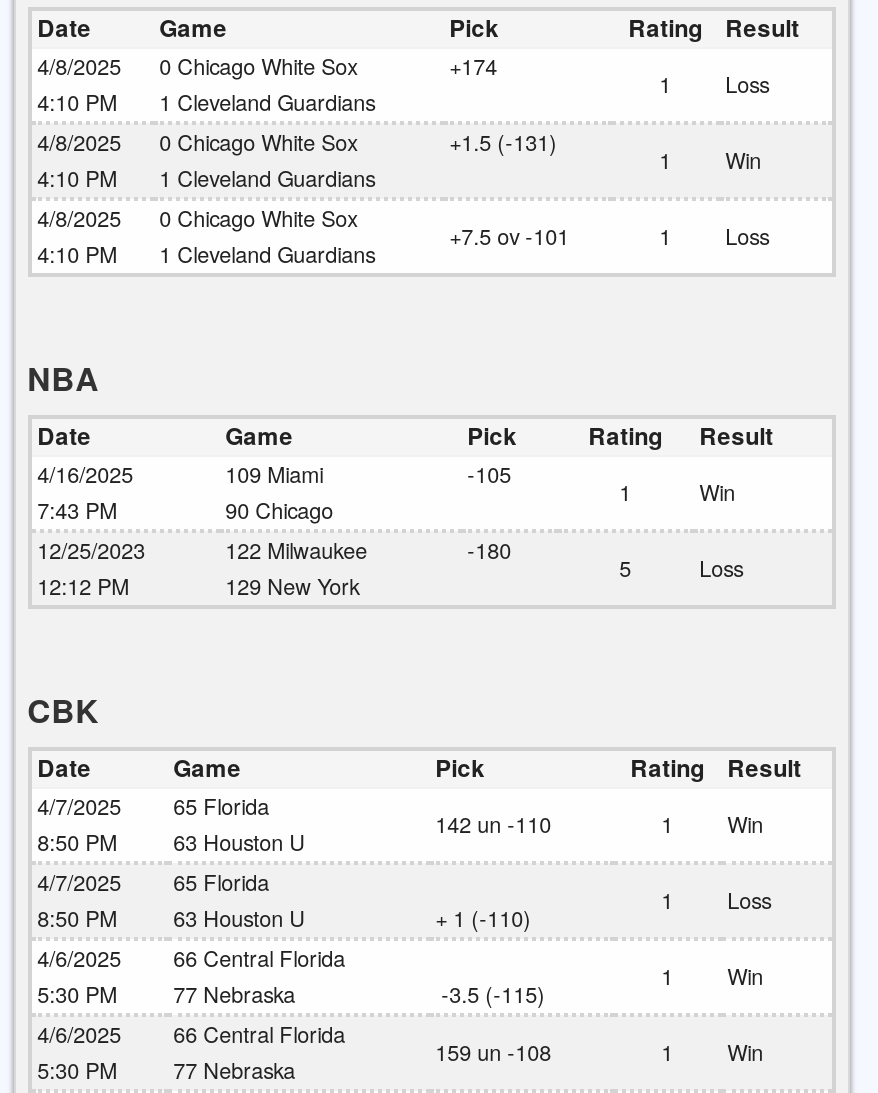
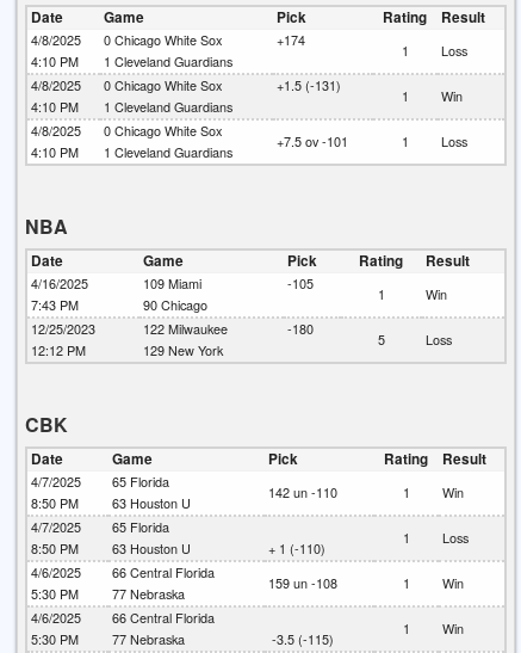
[435,979,545,1009] -3.5 (-115) -> [268,574,337,592] 159 un -108
[435,1037,551,1067] 159 un -108 -> [268,631,333,648] -3.5 (-115)

